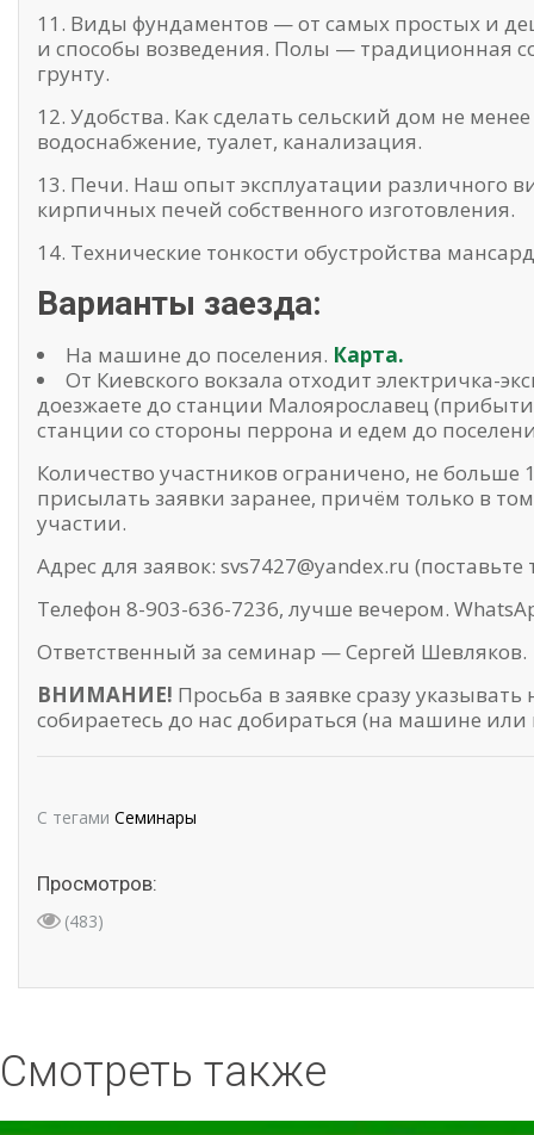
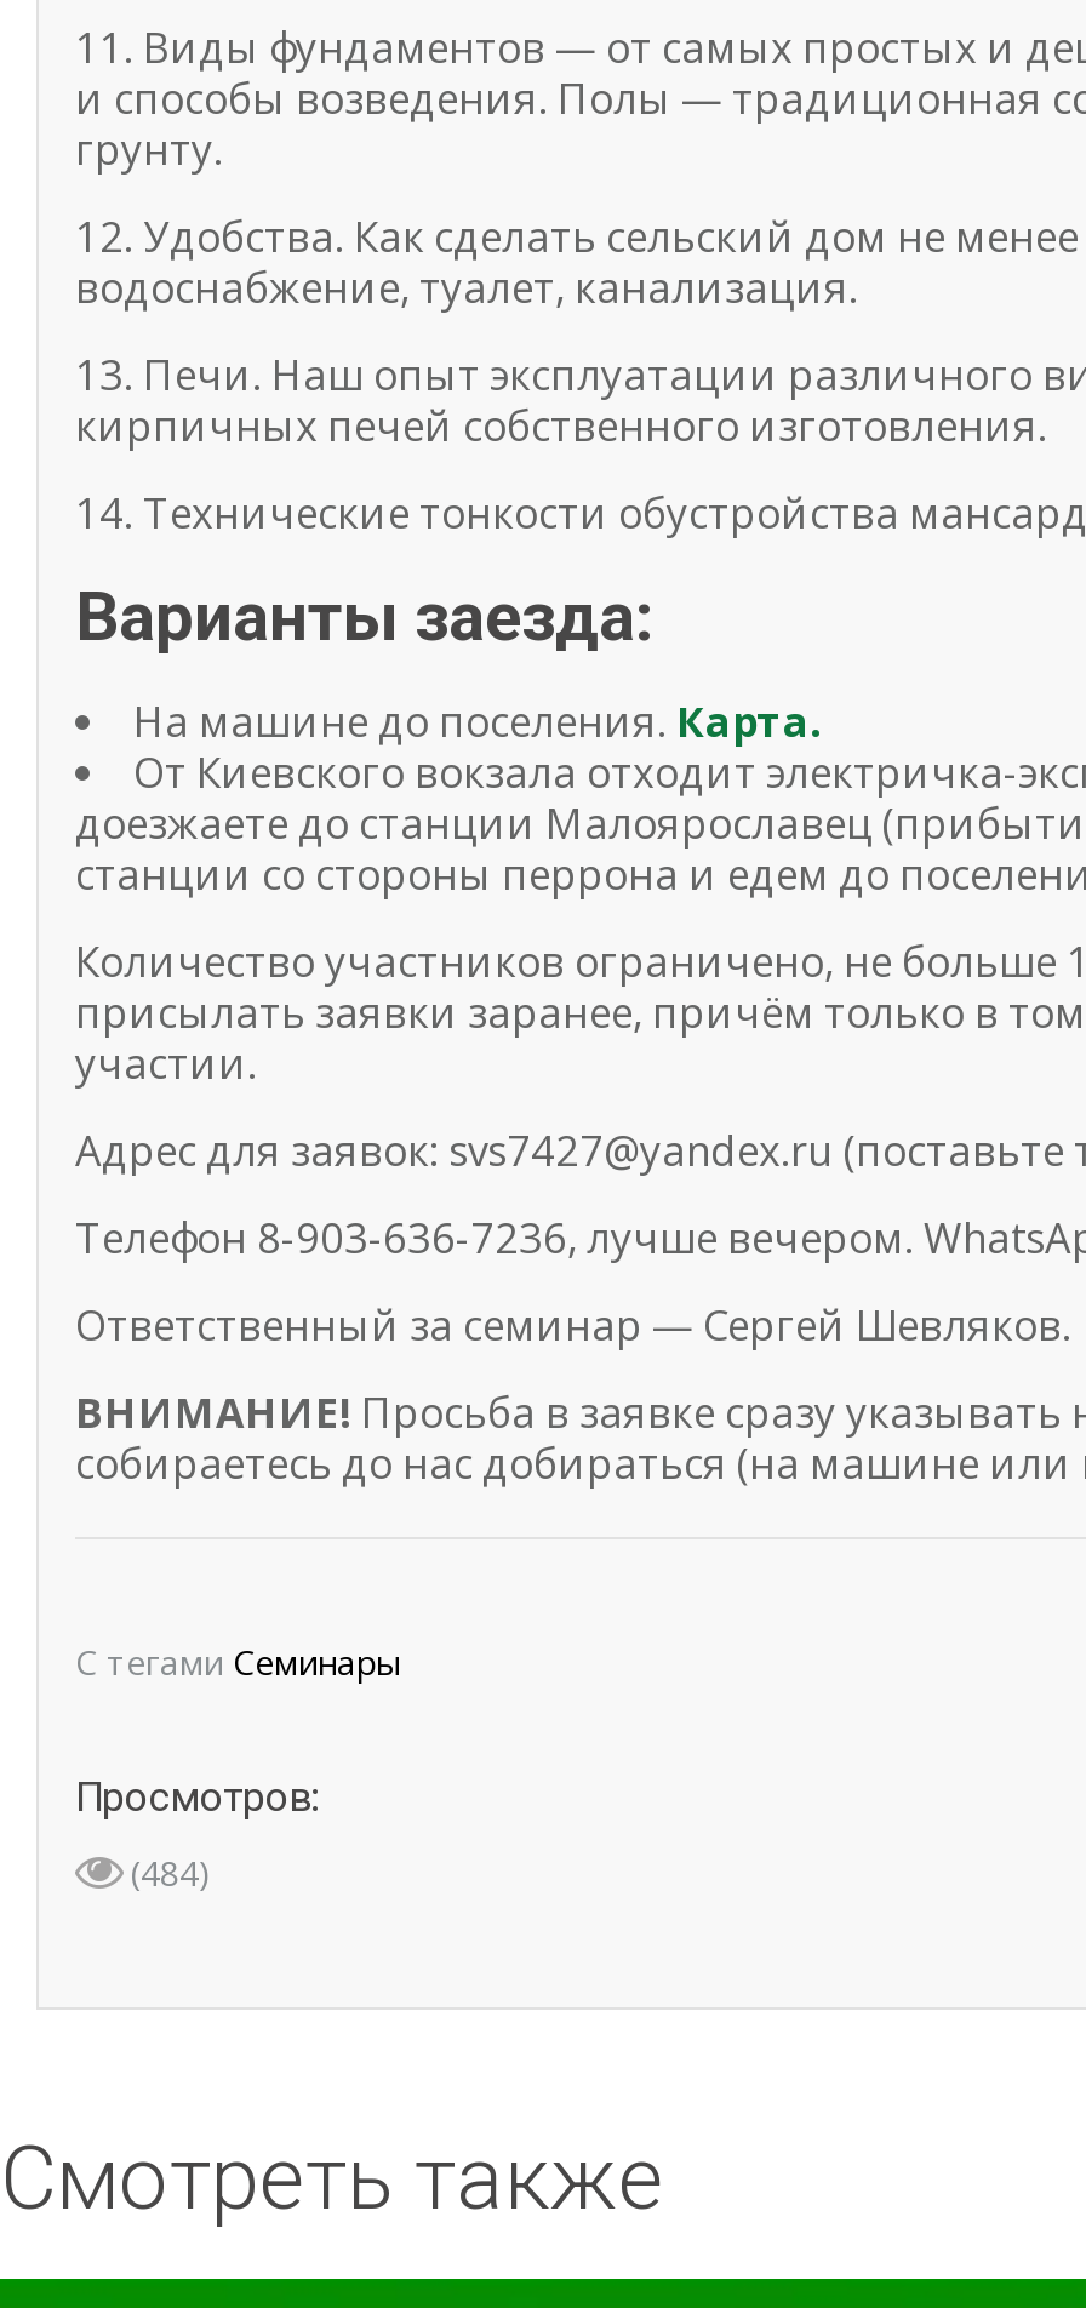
[64,910,104,933] (483) -> [131,1851,211,1897] (484)

